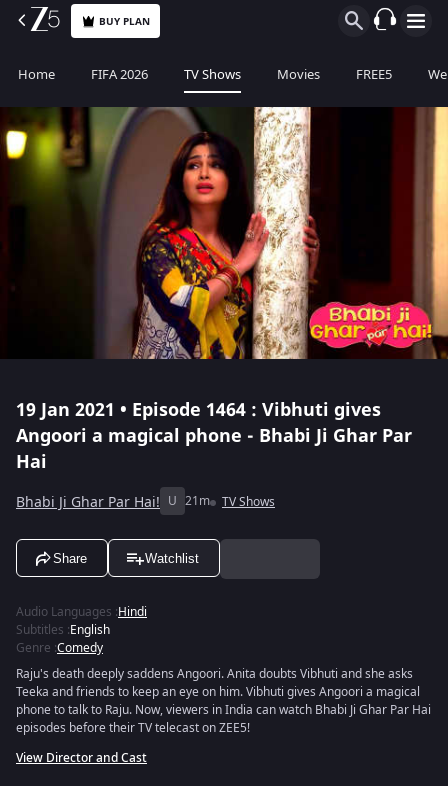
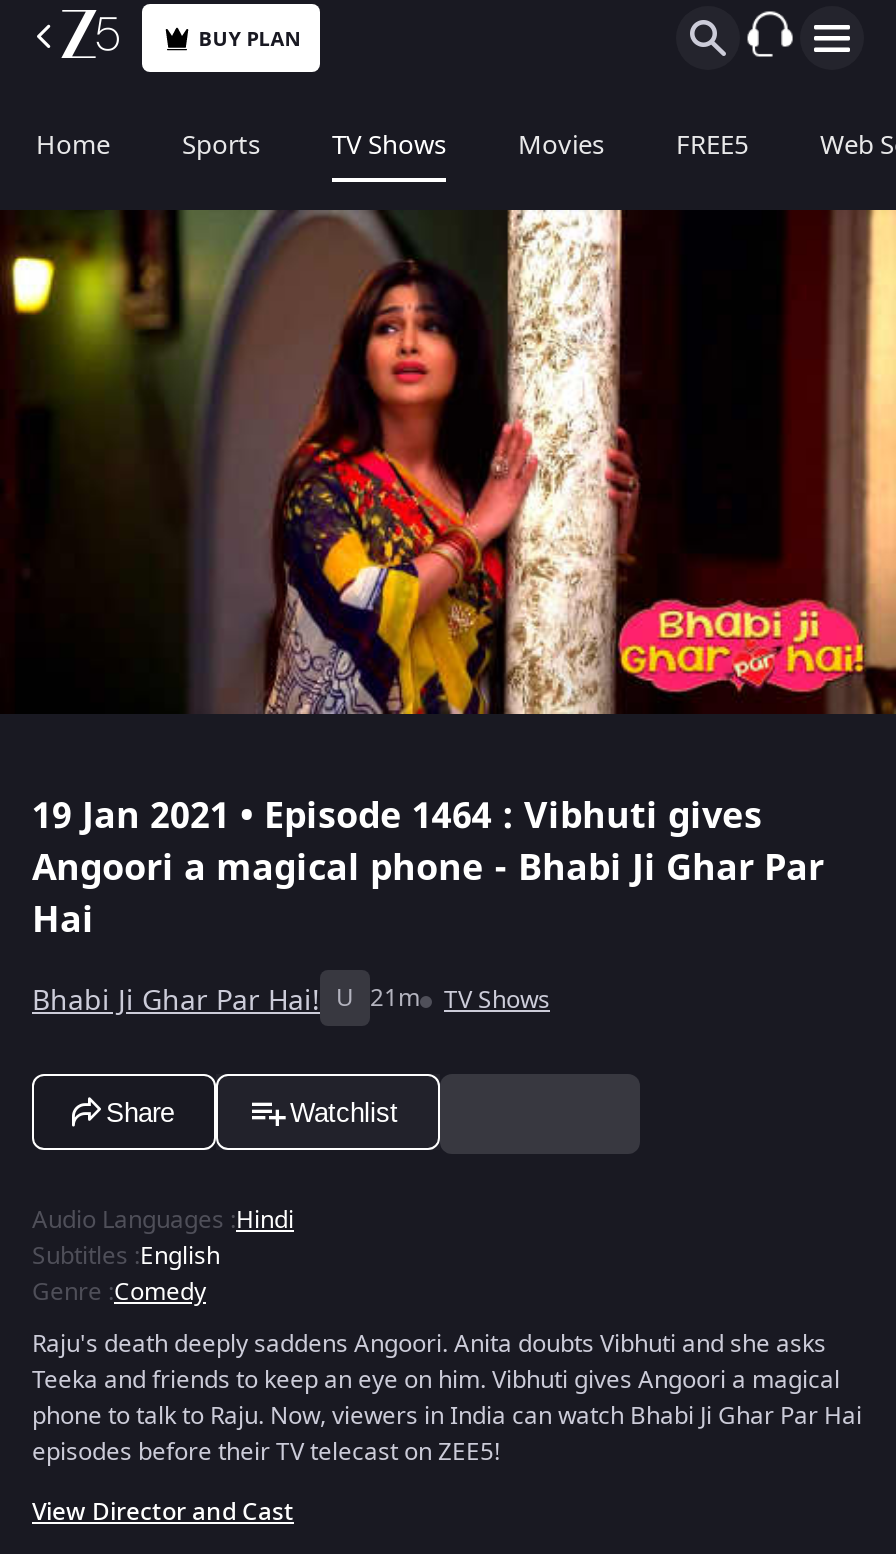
[91,65,148,84] FIFA 2026 -> [182,126,260,164] Sports

